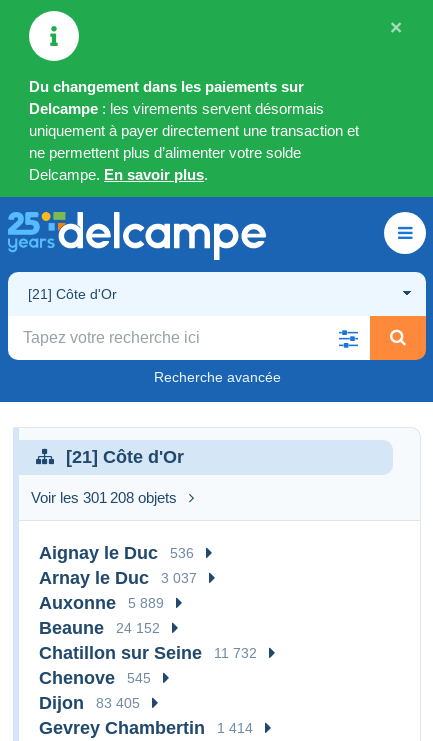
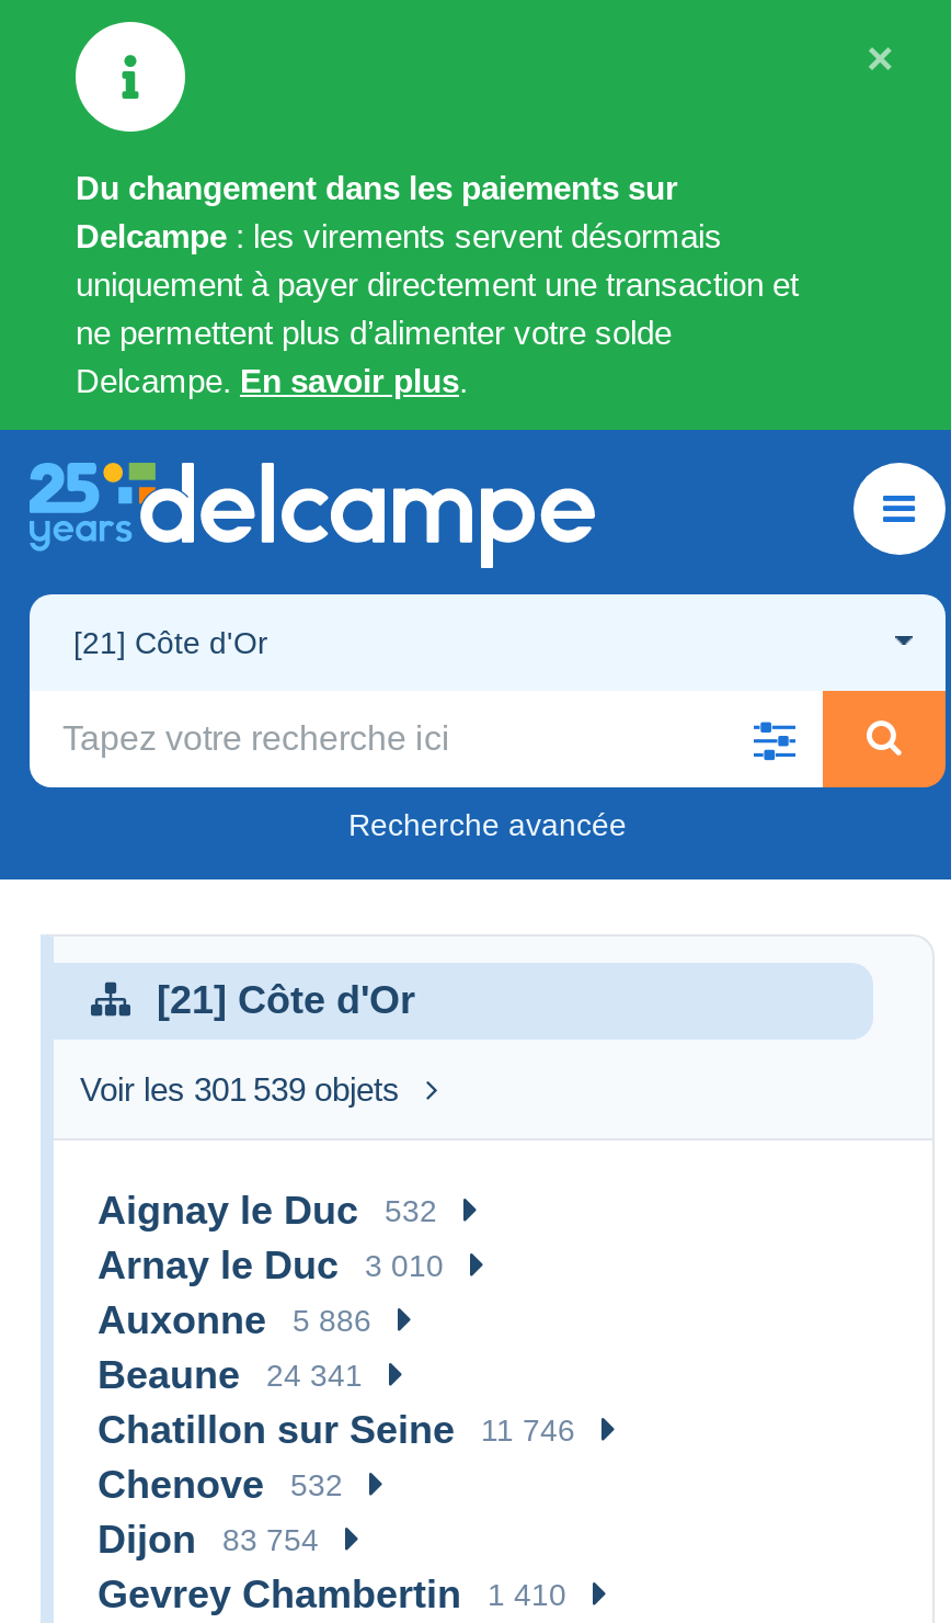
[31,489,177,506] Voir les 301 208 objets -> [80,1070,400,1107] Voir les 301 539 objets
[39,543,194,563] Aignay le Duc 536 -> [98,1189,437,1232] Aignay le Duc 532
[39,568,197,588] Arnay le Duc 3 037 -> [98,1243,444,1287] Arnay le Duc 3 010
[39,593,164,613] Auxonne 5 889 -> [98,1298,371,1342] Auxonne 5 886
[39,618,160,638] Beaune 24 152 -> [98,1353,363,1397] Beaune 24 341
[39,643,257,663] Chatillon sur Seine 11 732 -> [98,1408,575,1452] Chatillon sur Seine 11 746
[39,668,151,688] Chenove 545 -> [98,1463,343,1507] Chenove 532
[39,693,140,713] Dijon 83 405 -> [98,1518,319,1561] Dijon 83 754
[39,718,253,738] Gevrey Chambertin 1 414 -> [98,1572,566,1616] Gevrey Chambertin 1 410

